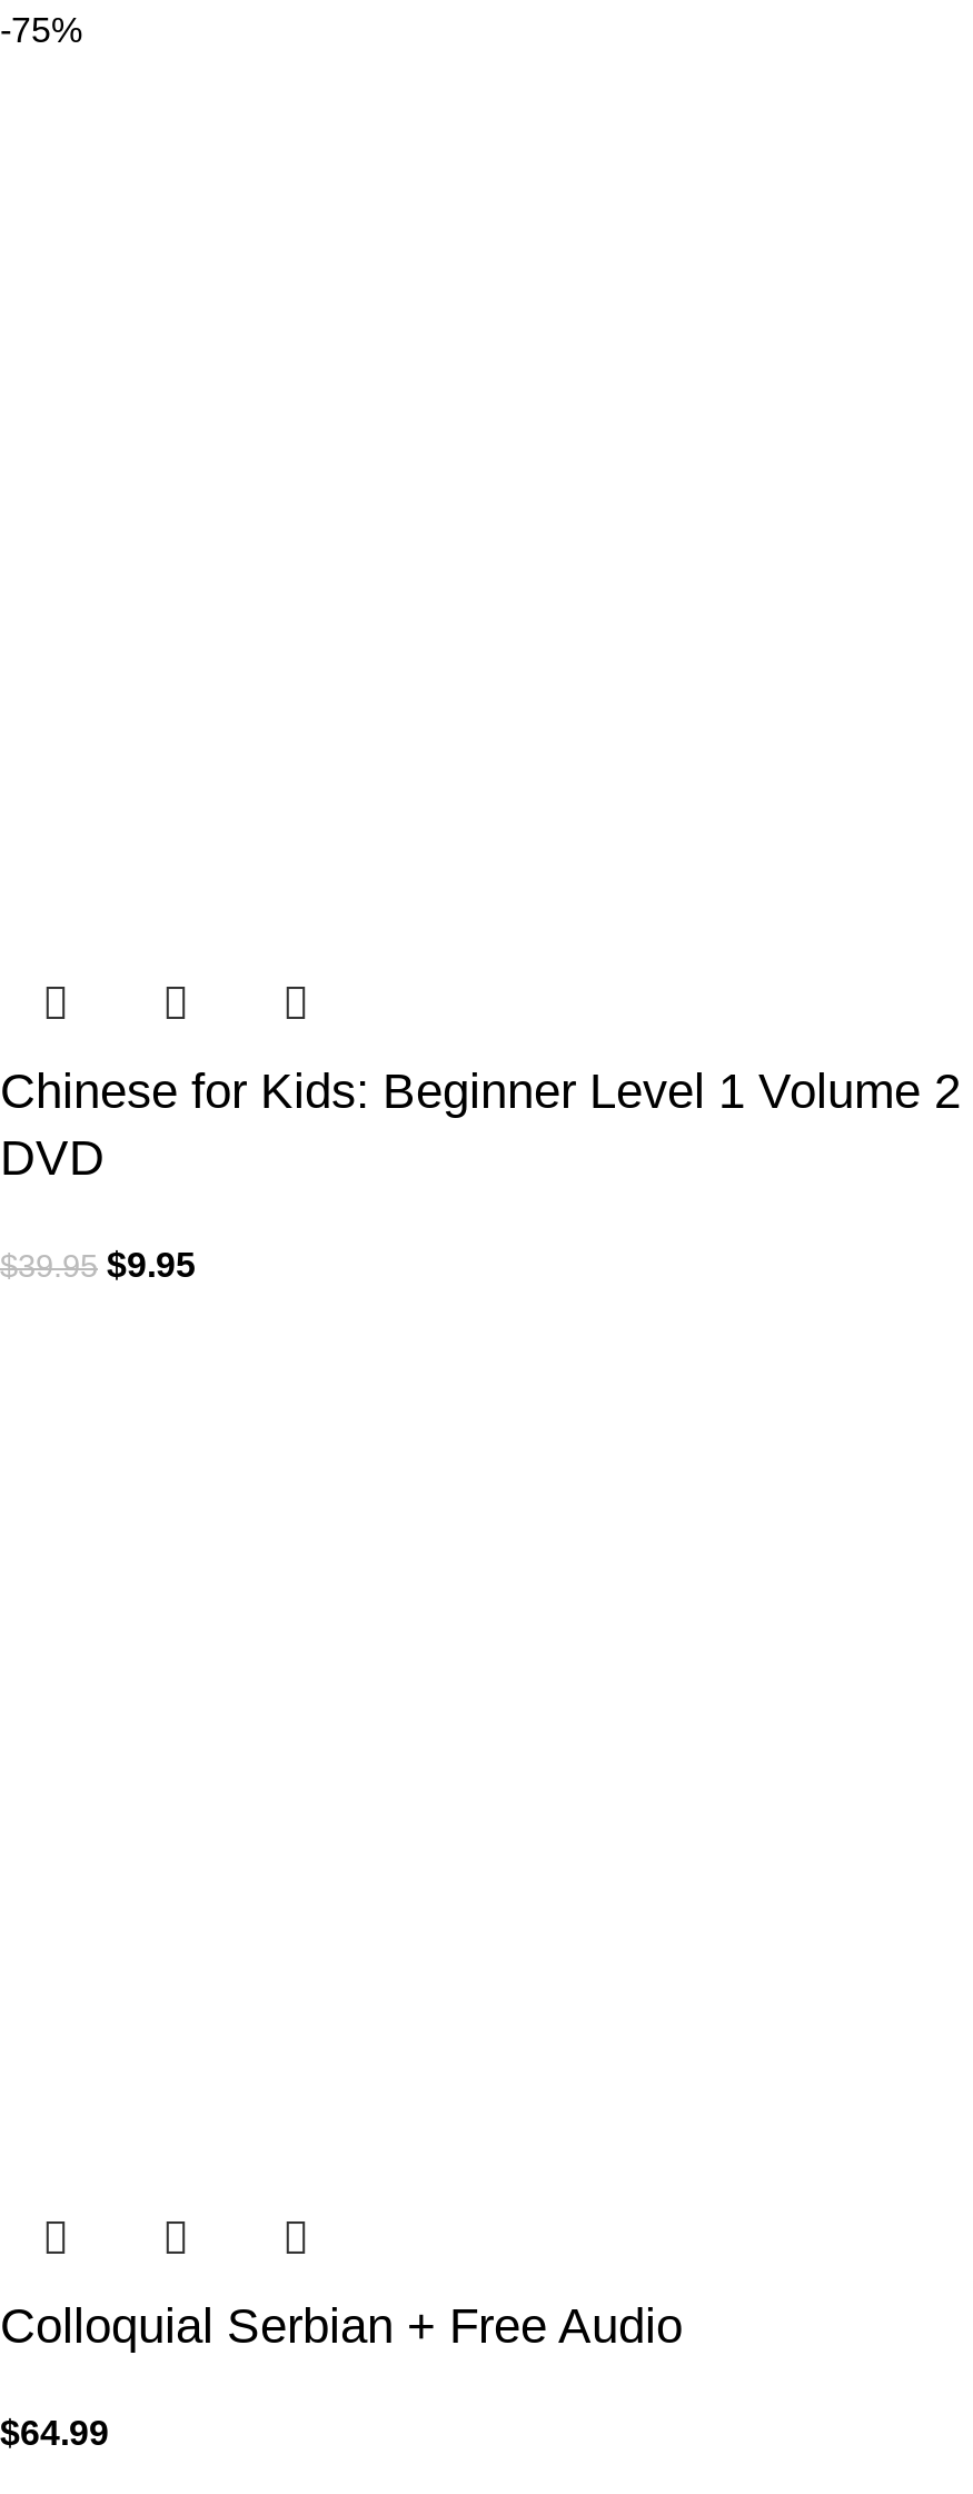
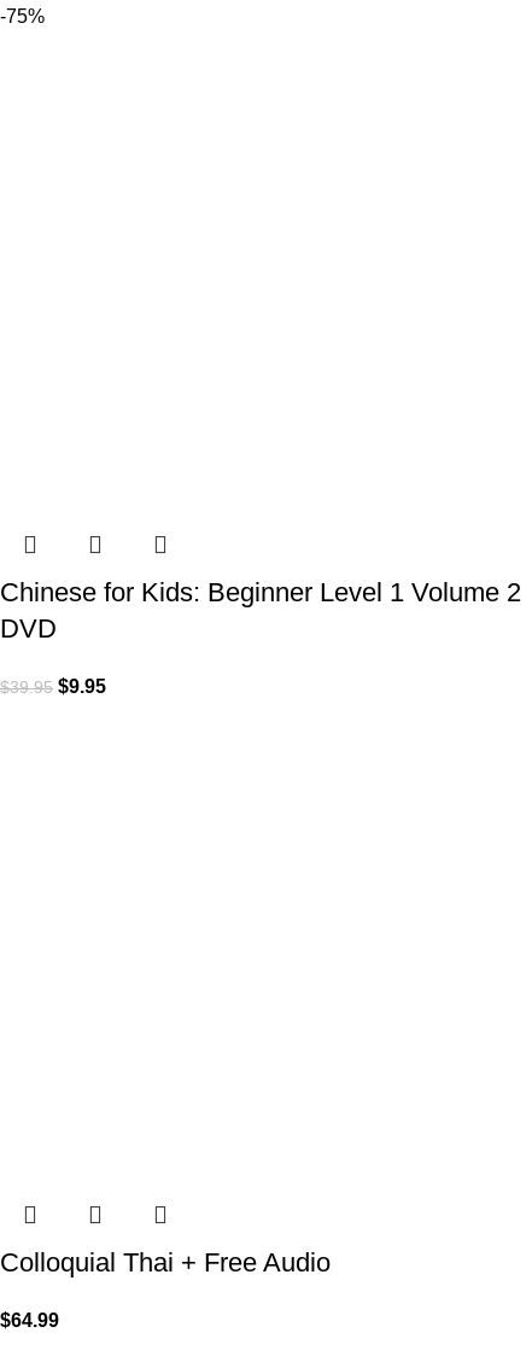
[0,2297,683,2352] Colloquial Serbian + Free Audio -> [0,1248,331,1278] Colloquial Thai + Free Audio

